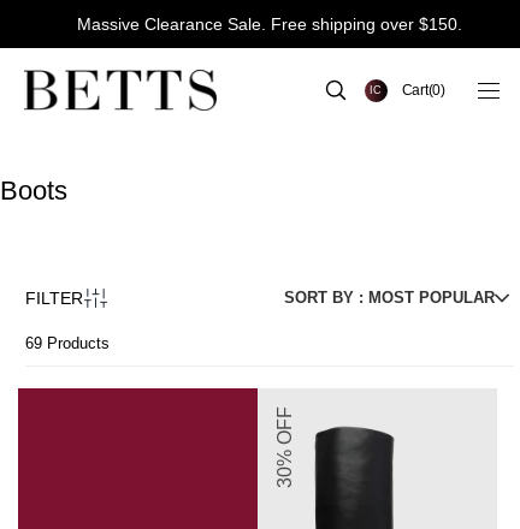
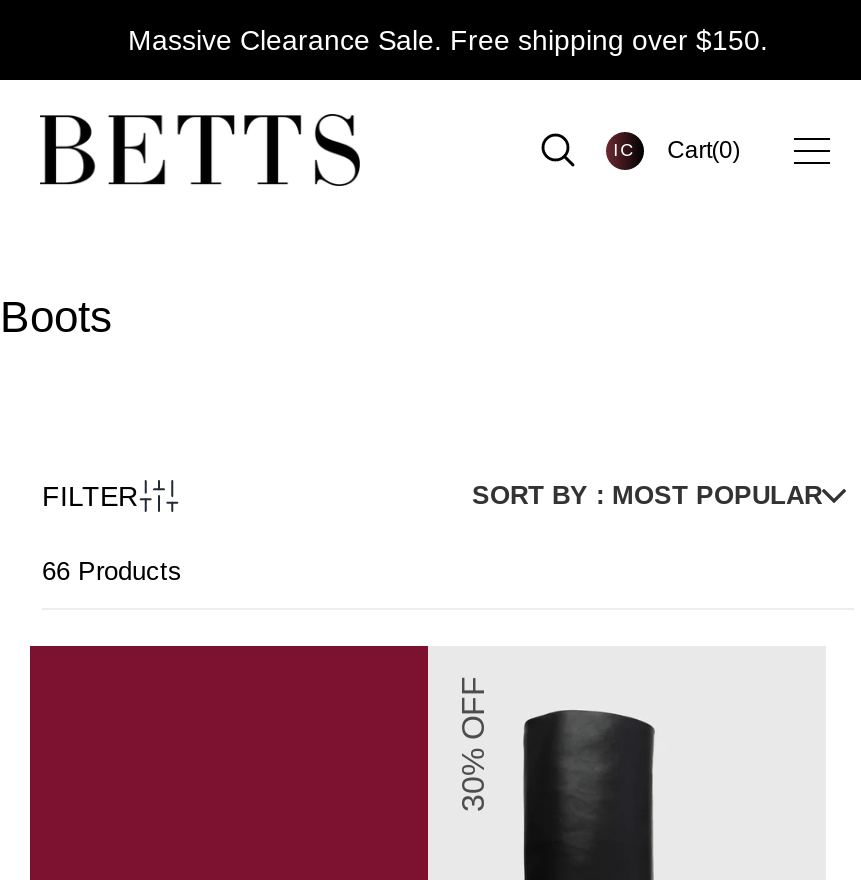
[25,335,110,353] 69 Products -> [42,557,182,587] 66 Products

